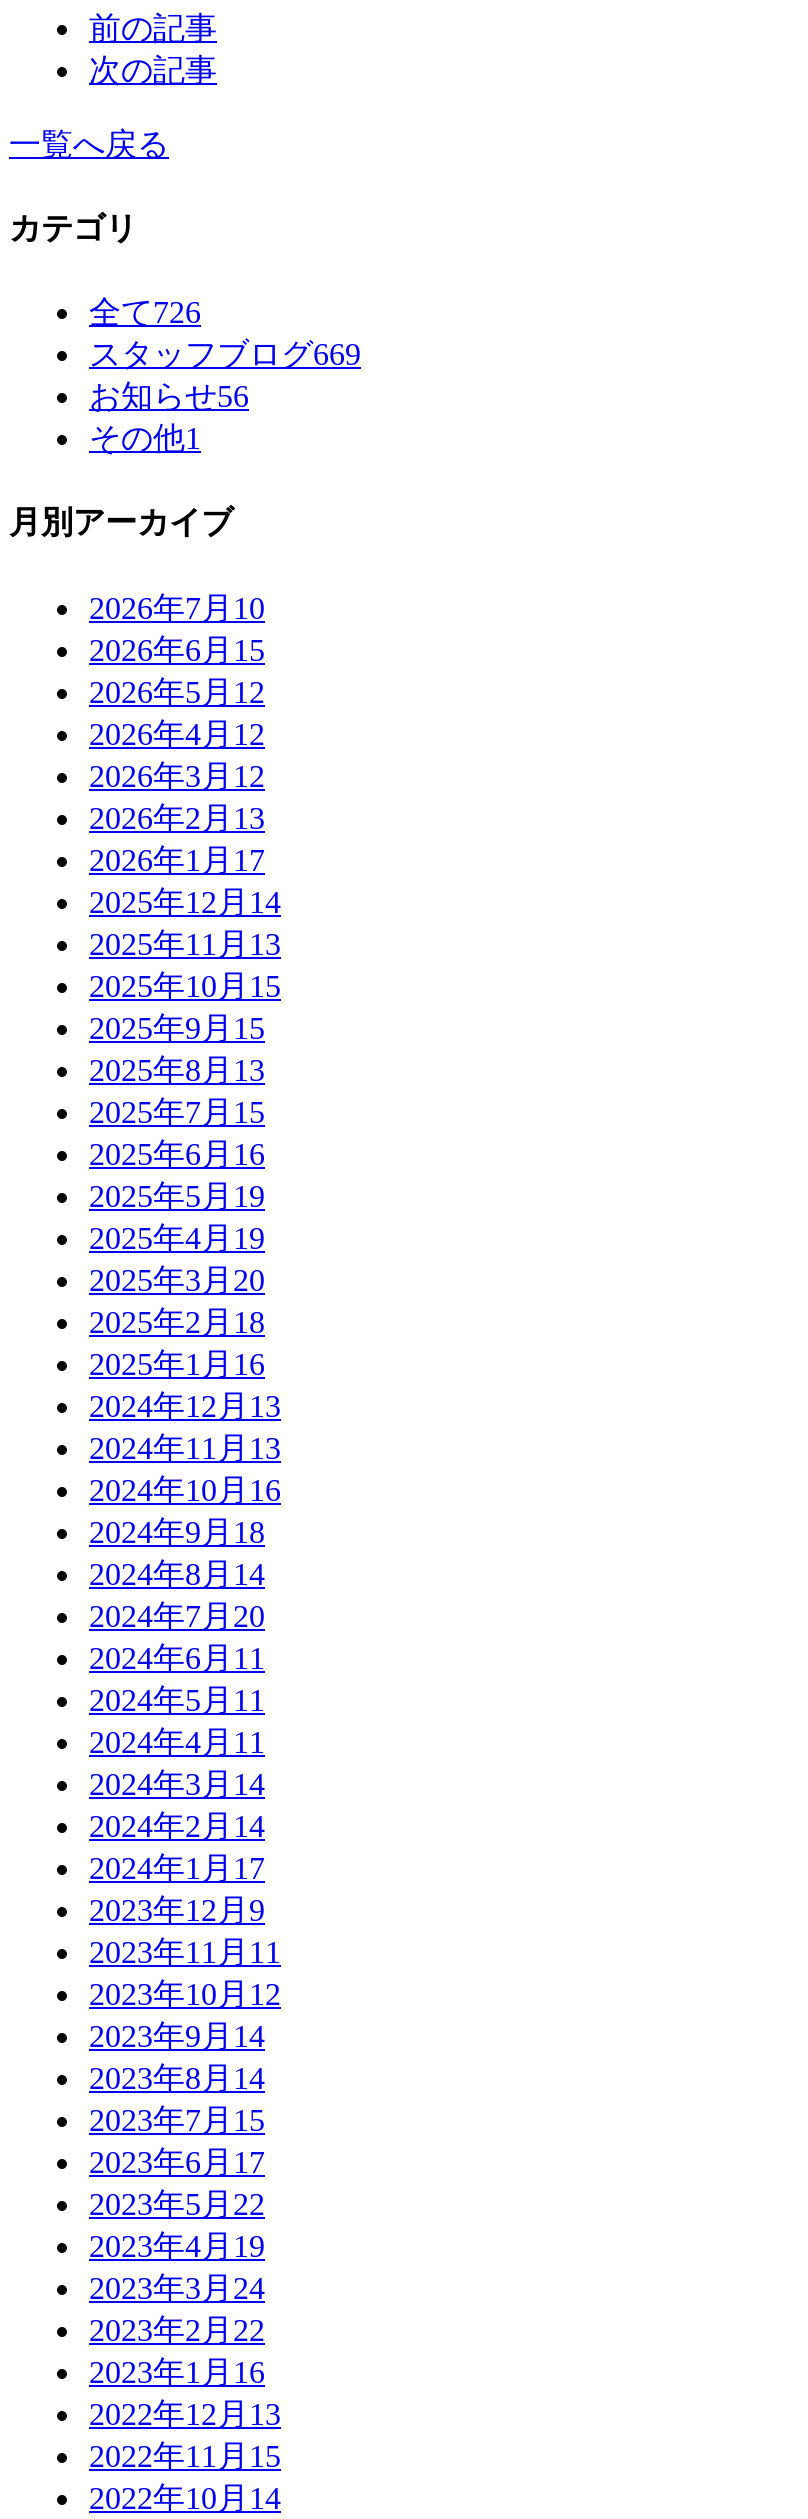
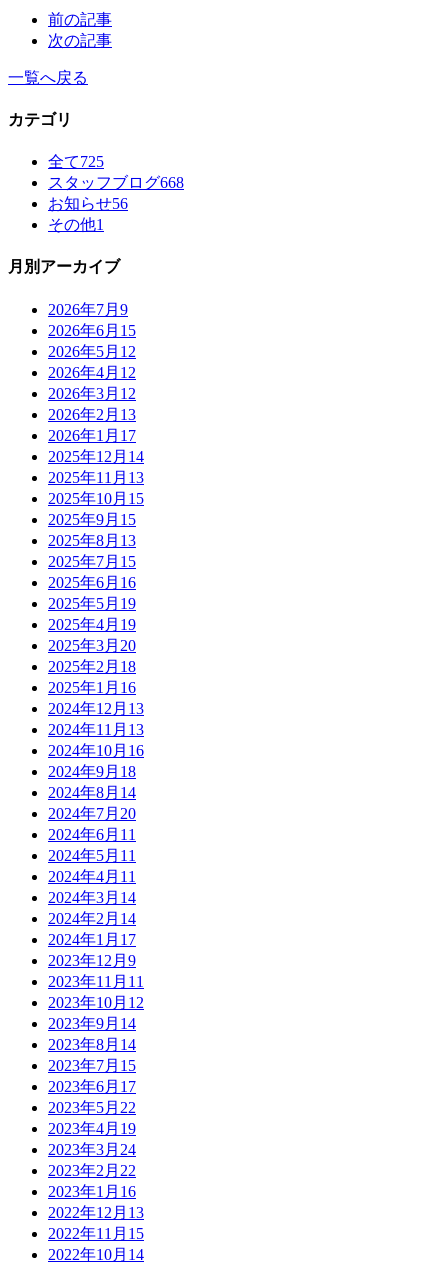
[89,295,201,329] 全て726 -> [48,153,104,170] 全て725
[89,337,361,371] スタッフブログ669 -> [48,174,184,191] スタッフブログ668
[89,591,265,625] 2026年7月10 -> [48,301,128,318] 2026年7月9

